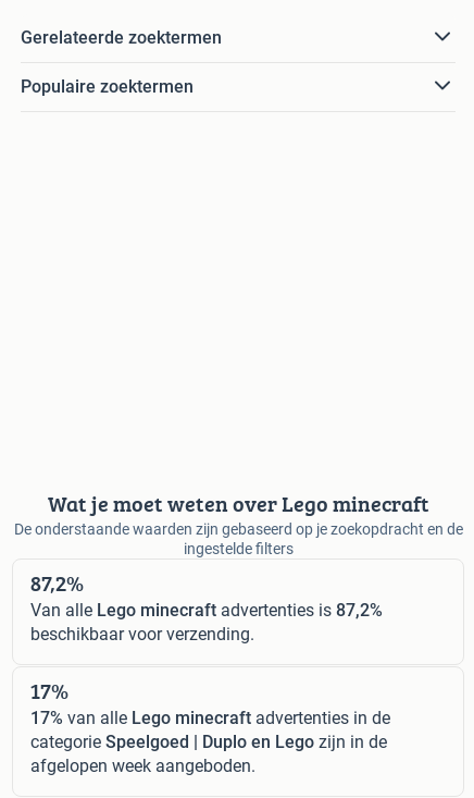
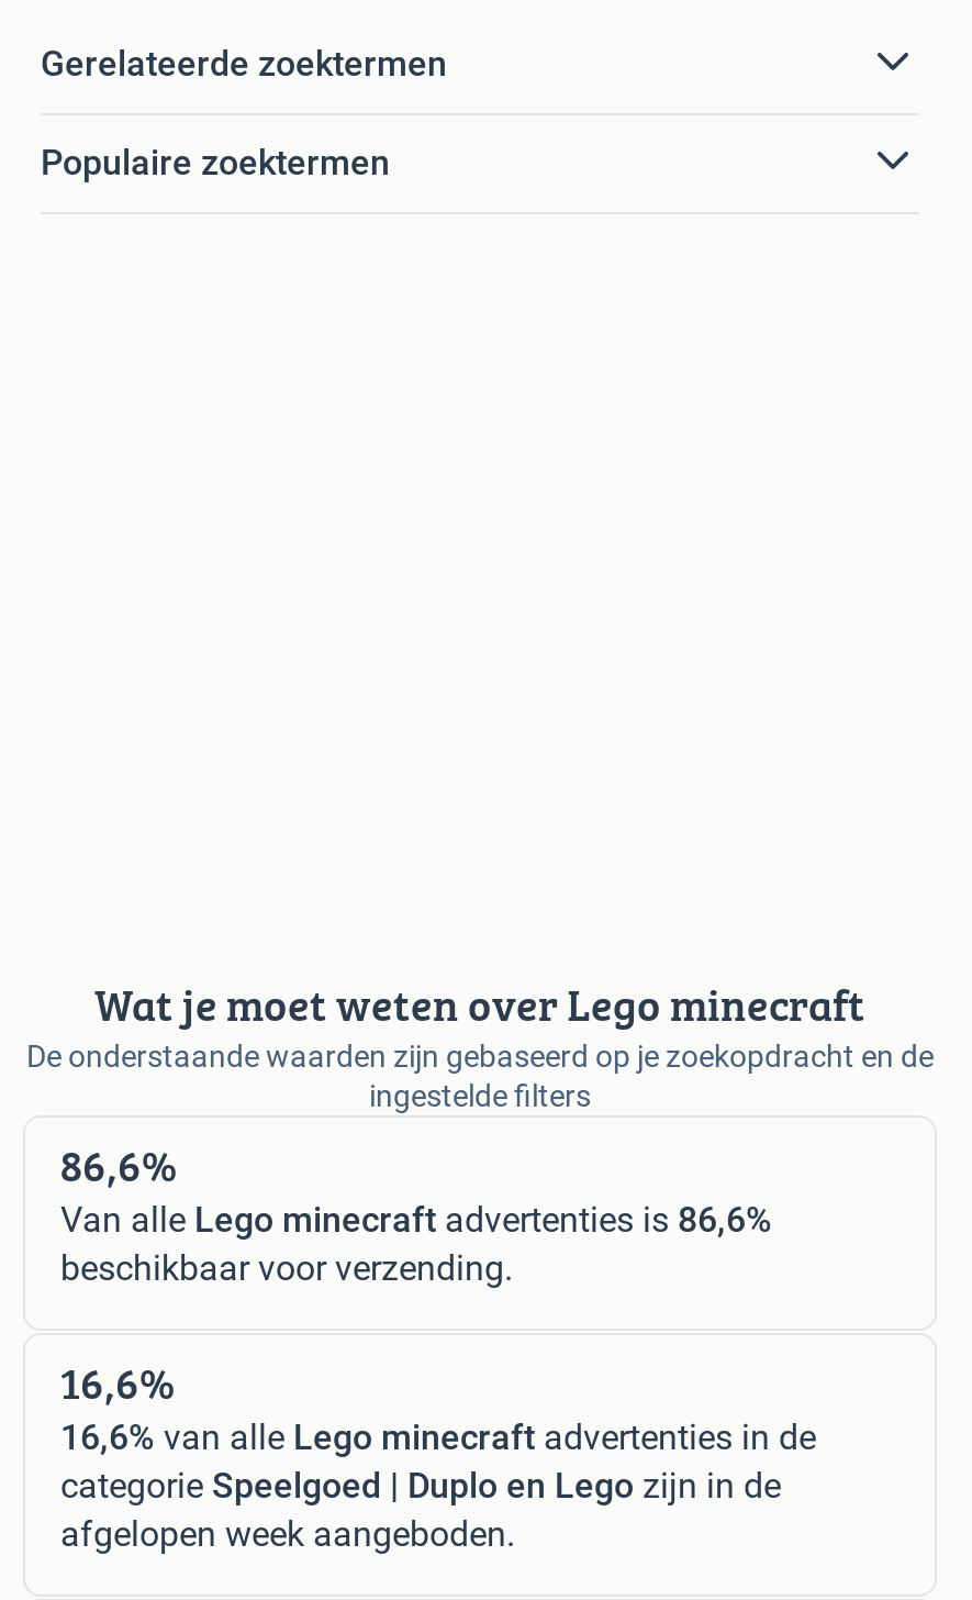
[30,567,84,598] 87,2% -> [60,1133,177,1197] 86,6%
[30,599,383,620] Van alle Lego minecraft advertenties is 87,2% -> [60,1199,772,1241] Van alle Lego minecraft advertenties is 86,6%
[30,675,68,706] 17% -> [60,1351,175,1415] 16,6%
[30,707,390,728] 17% van alle Lego minecraft advertenties in de -> [60,1417,816,1458] 16,6% van alle Lego minecraft advertenties in de

